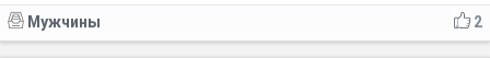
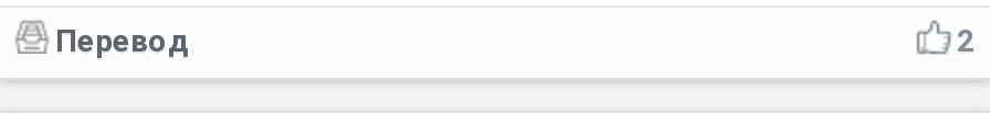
[27,13,101,30] Мужчины -> [55,23,190,59] Перевод

